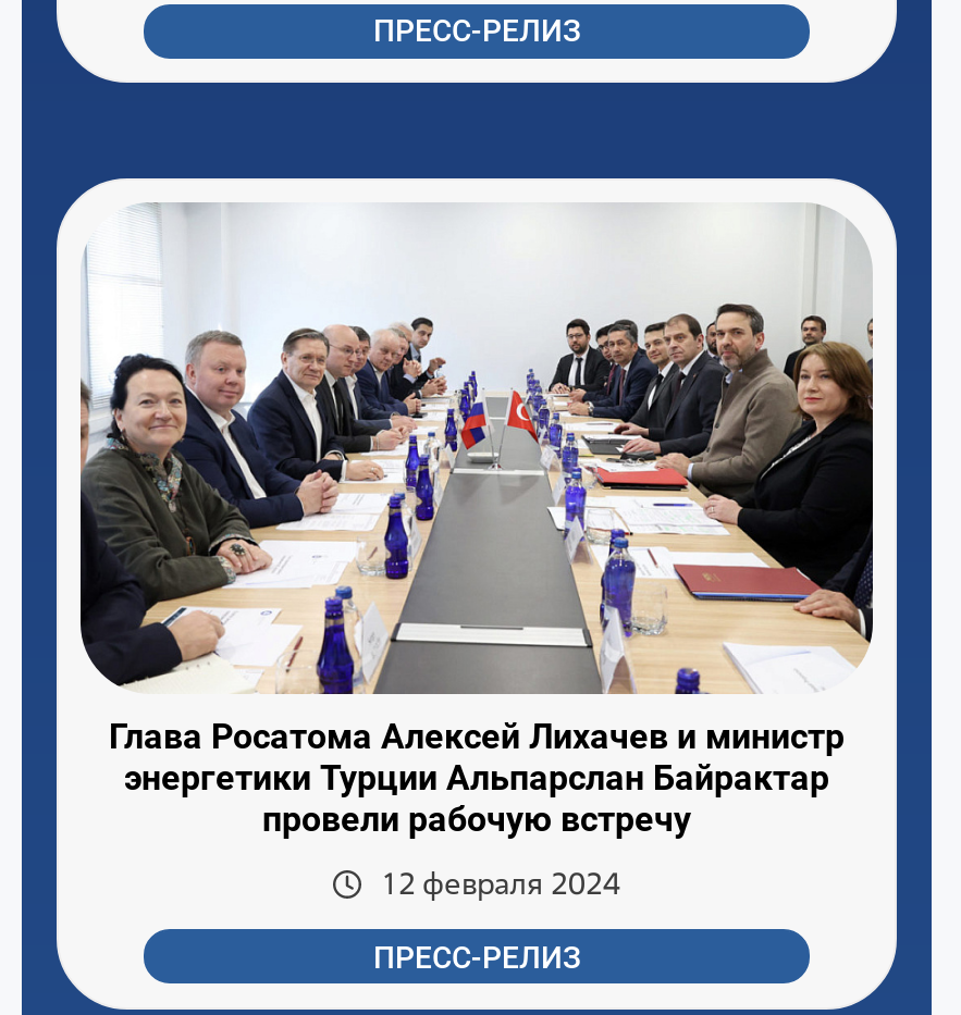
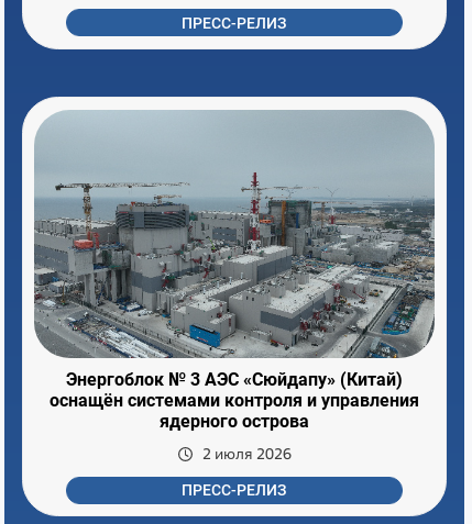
[78,206,875,841] [image] | Глава Росатома Алексей Лихачев и министр | энергетики Турции Альпарслан Байрактар | провели рабочую встречу -> [33,110,436,432] [image] | Энергоблок № 3 АЭС «Сюйдапу» (Китай) | оснащён системами контроля и управления | ядерного острова
[381,864,620,904] 12 февраля 2024 -> [202,444,291,463] 2 июля 2026

